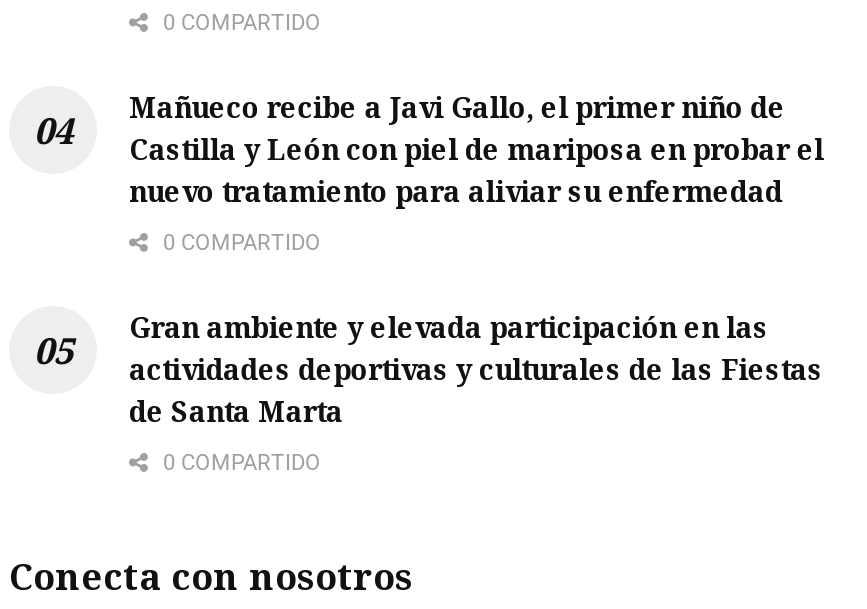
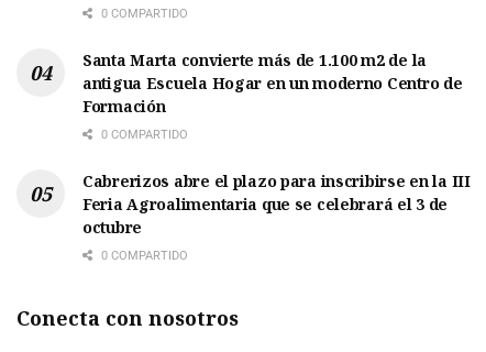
[129,87,824,209] Mañueco recibe a Javi Gallo, el primer niño de | Castilla y León con piel de mariposa en probar el | nuevo tratamiento para aliviar su enfermedad -> [82,50,462,117] Santa Marta convierte más de 1.100 m2 de la | antigua Escuela Hogar en un moderno Centro de | Formación
[129,307,823,429] Gran ambiente y elevada participación en las | actividades deportivas y culturales de las Fiestas | de Santa Marta -> [82,171,470,238] Cabrerizos abre el plazo para inscribirse en la III | Feria Agroalimentaria que se celebrará el 3 de | octubre

